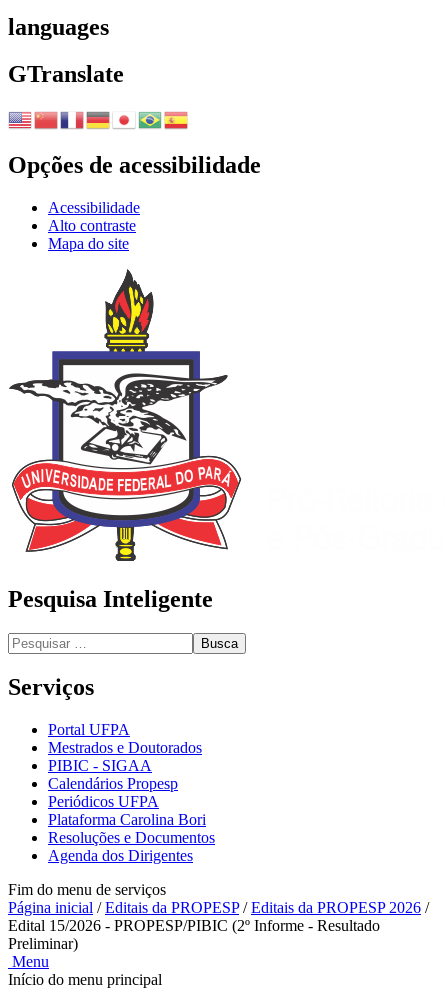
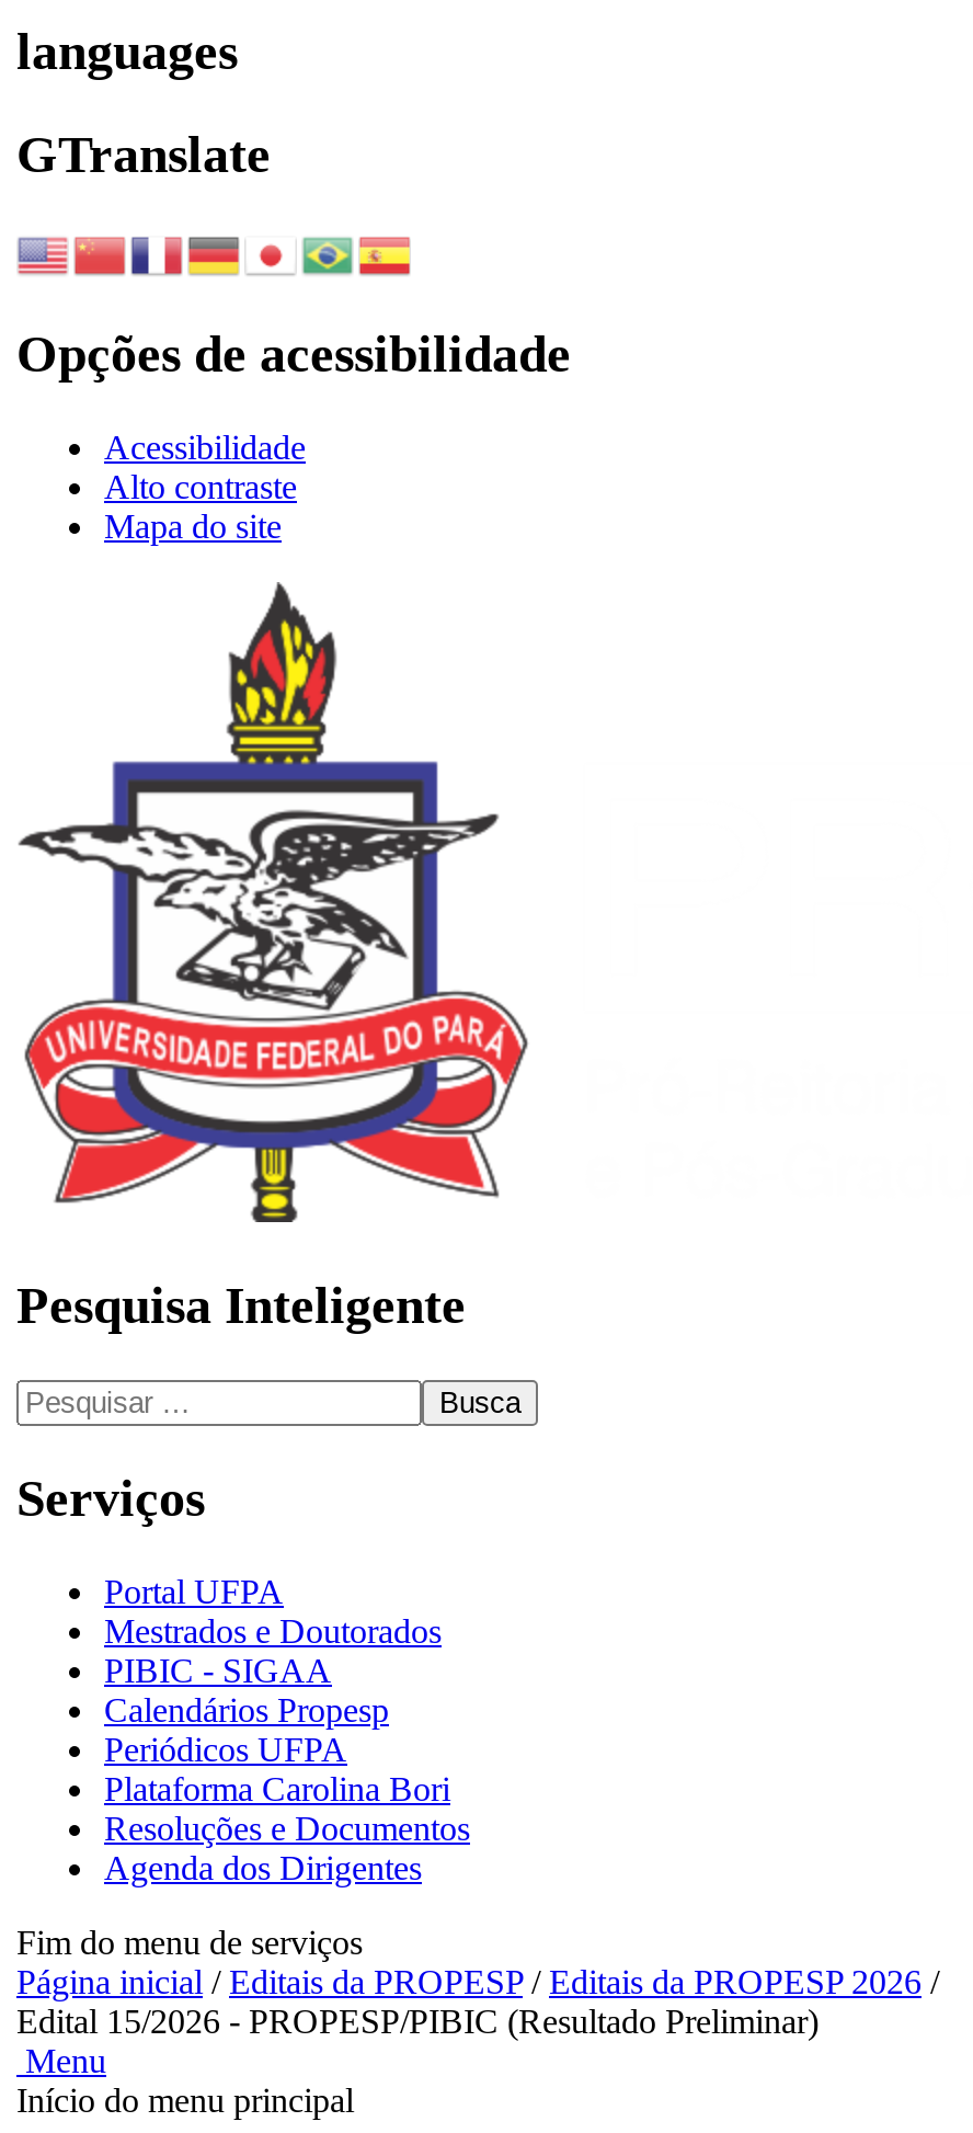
[8,917,380,952] Edital 15/2026 - PROPESP/PIBIC (2º Informe - Resultado | Preliminar) -> [16,2002,819,2039] Edital 15/2026 - PROPESP/PIBIC (Resultado Preliminar)

